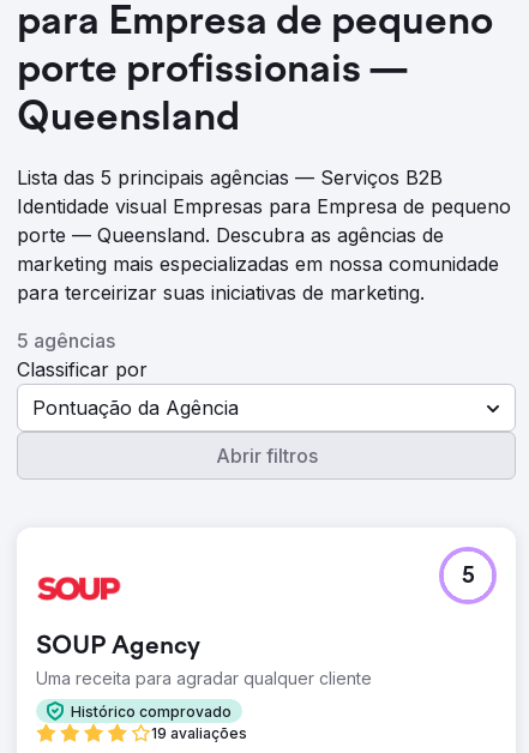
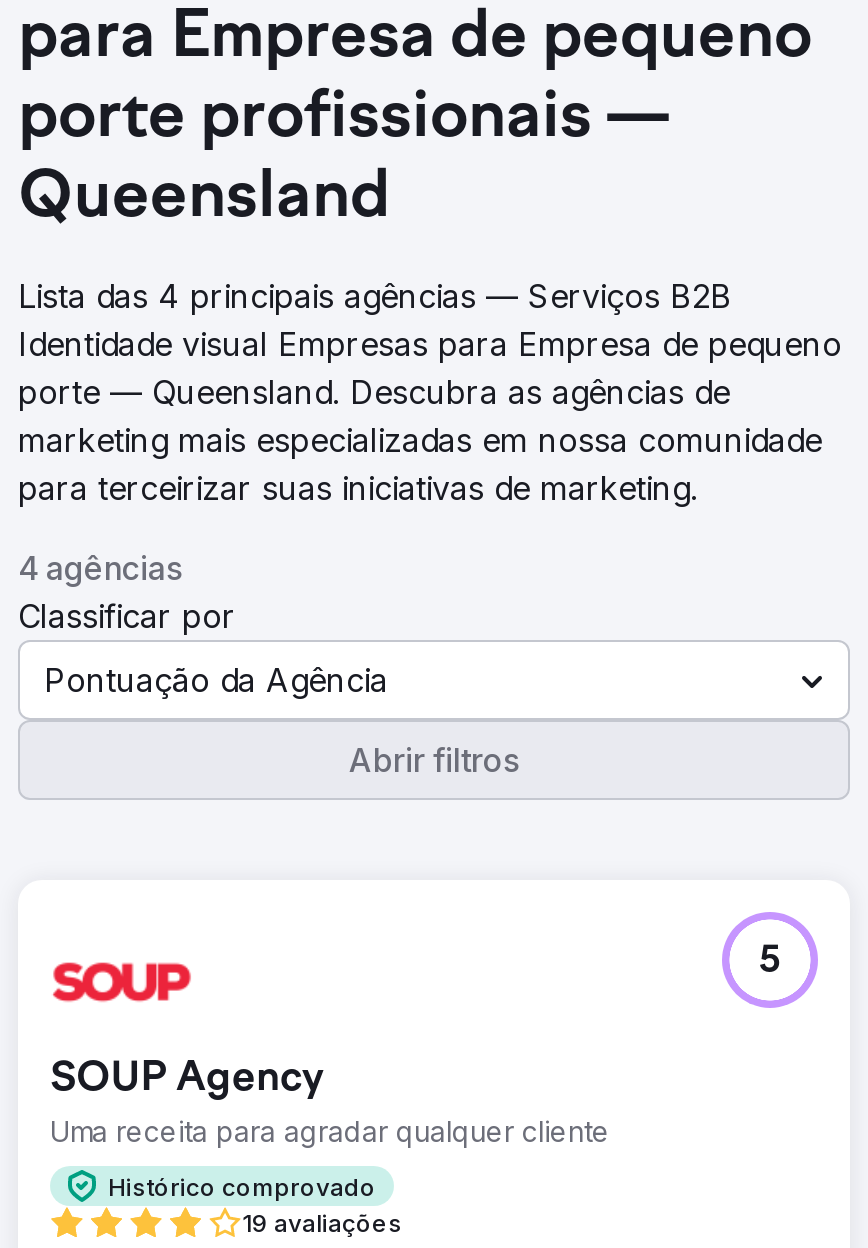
[17,165,443,189] Lista das 5 principais agências — Serviços B2B -> [18,276,732,316] Lista das 4 principais agências — Serviços B2B
[17,329,115,353] 5 agências -> [18,548,182,588] 4 agências

